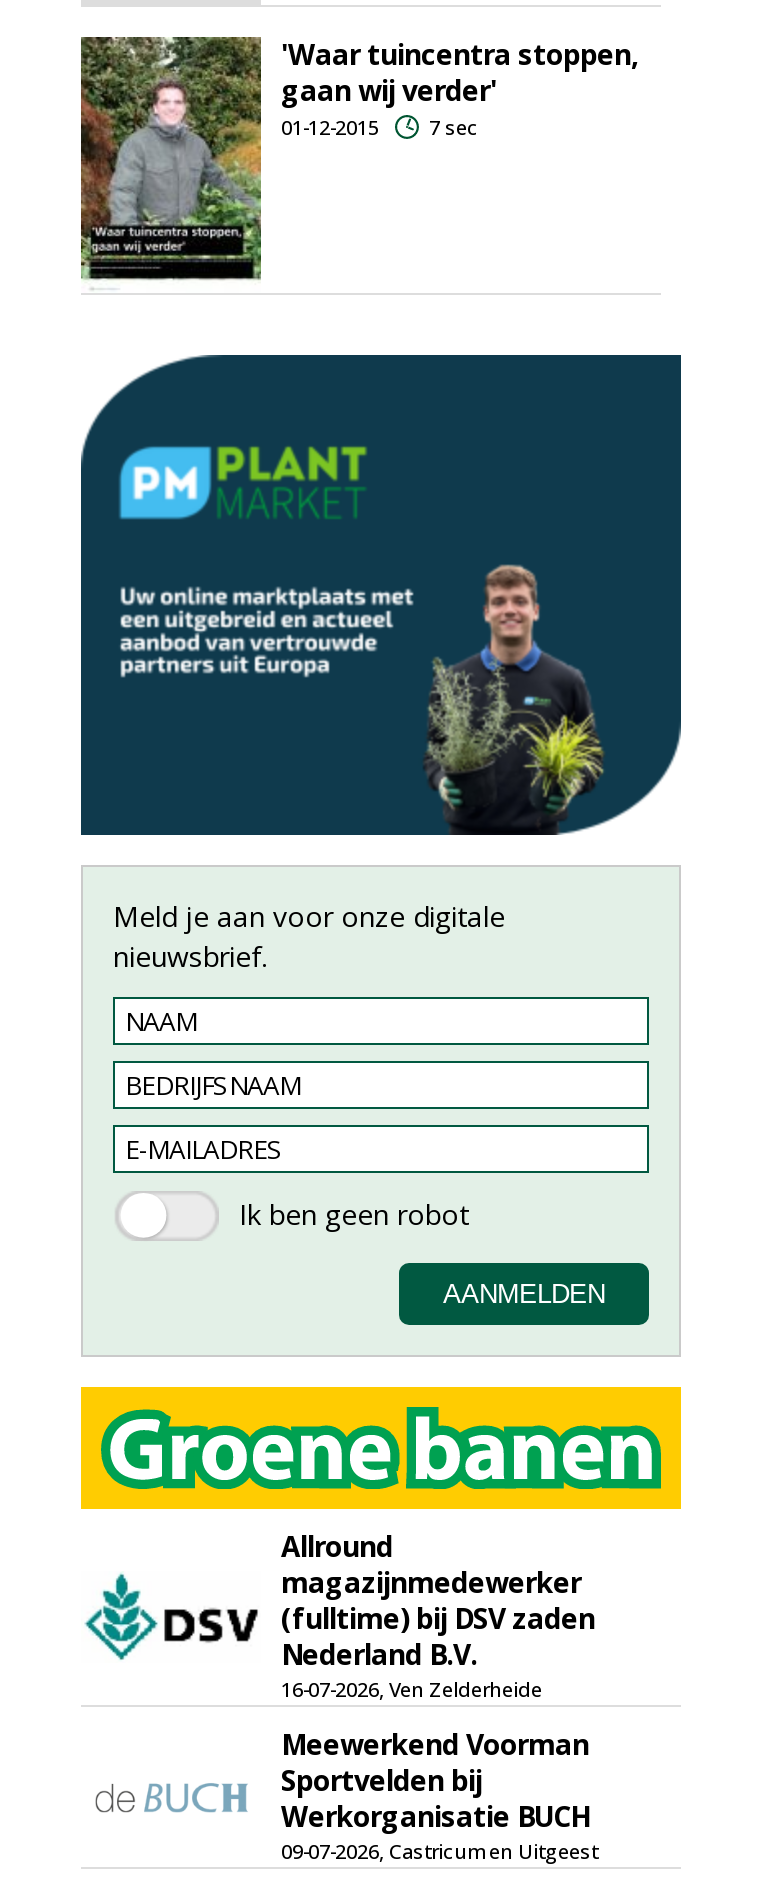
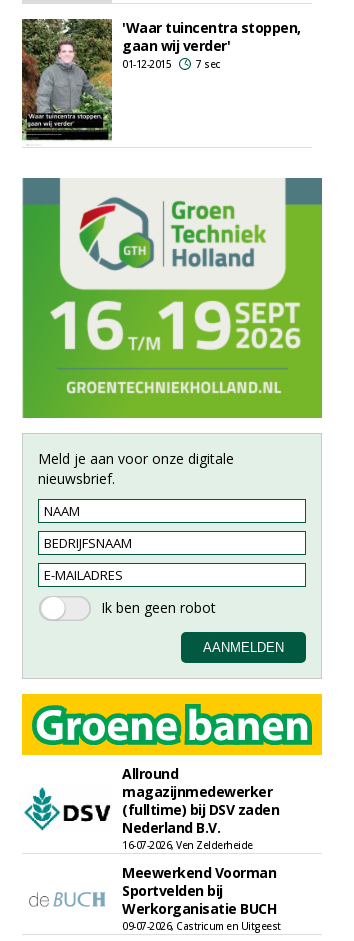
[79,353,683,837] [image] -> [22,177,323,419] [image]

